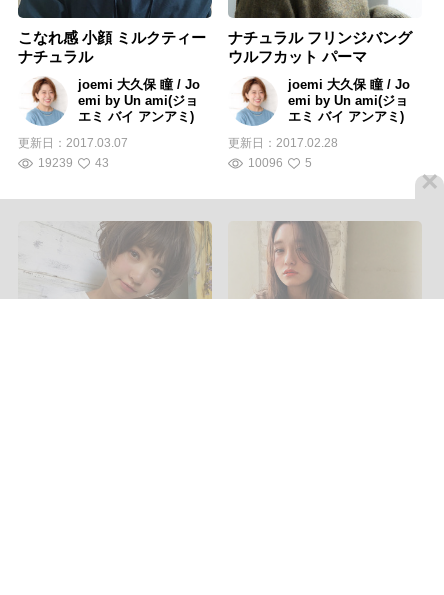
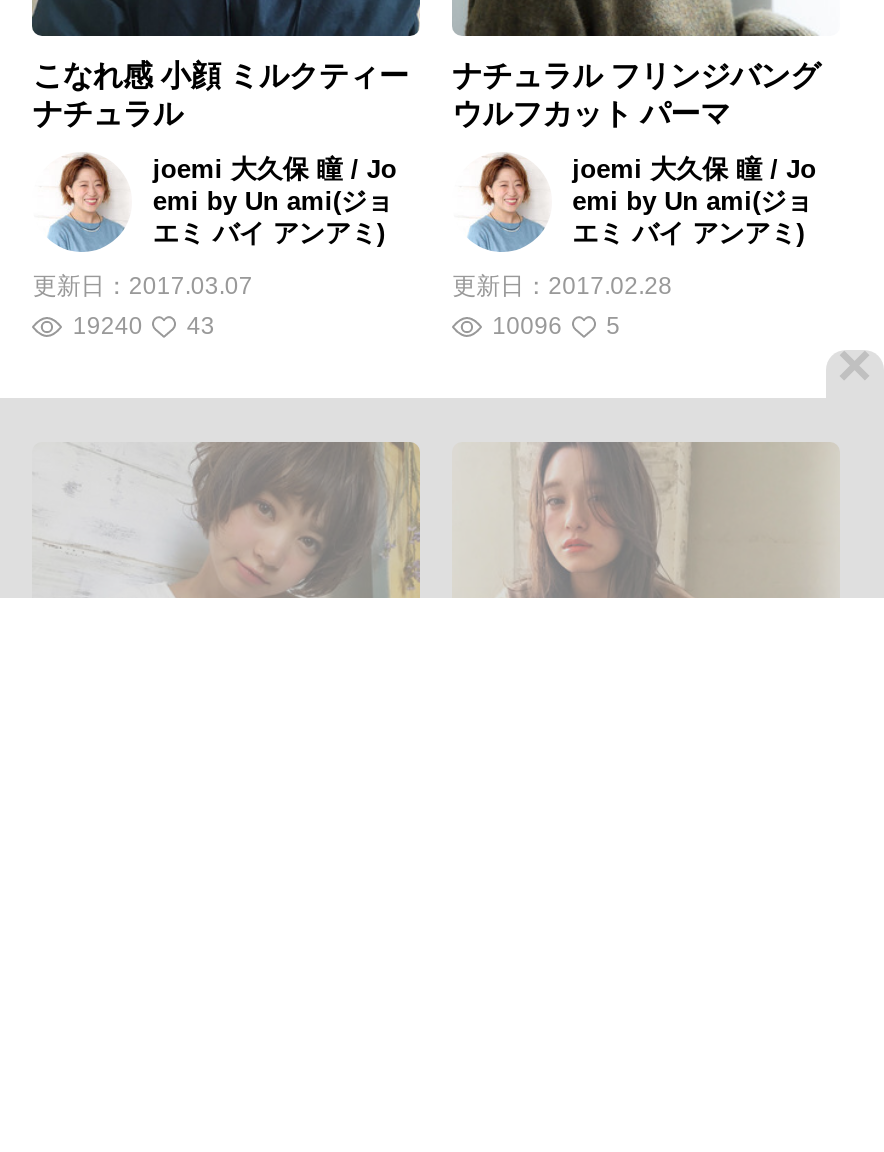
[38,156,109,170] 19239 43 -> [73,312,215,340] 19240 43

